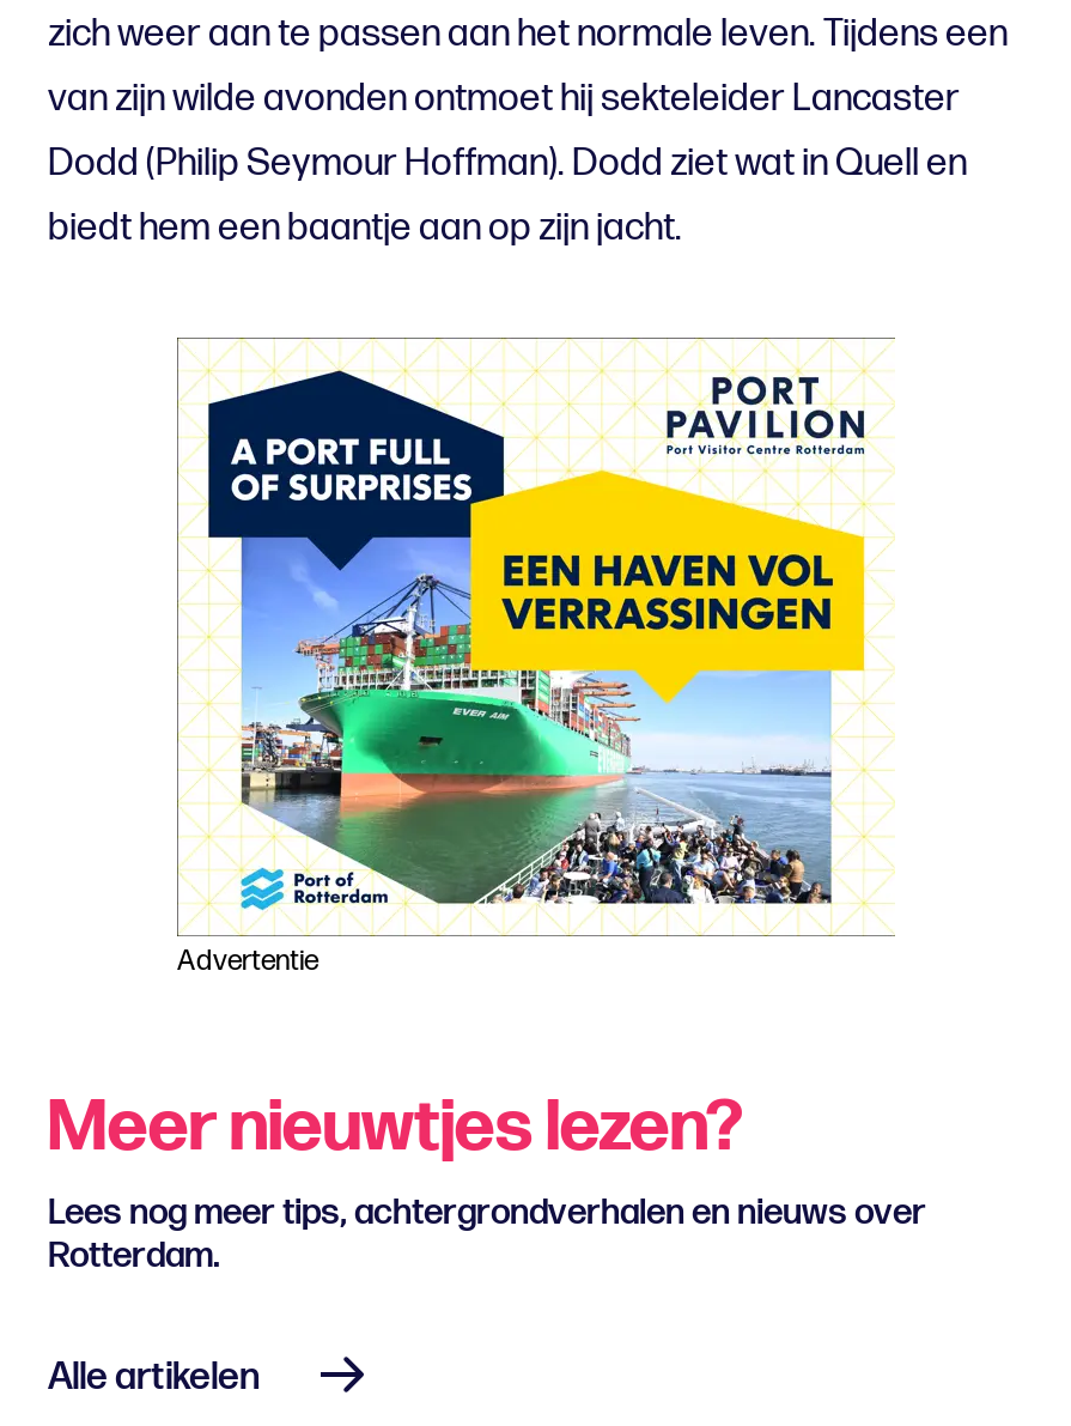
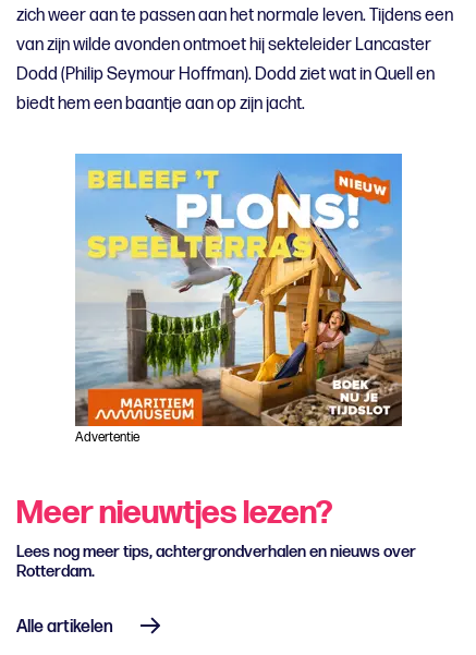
[177,338,895,936] [image] -> [74,153,403,427] [image]

